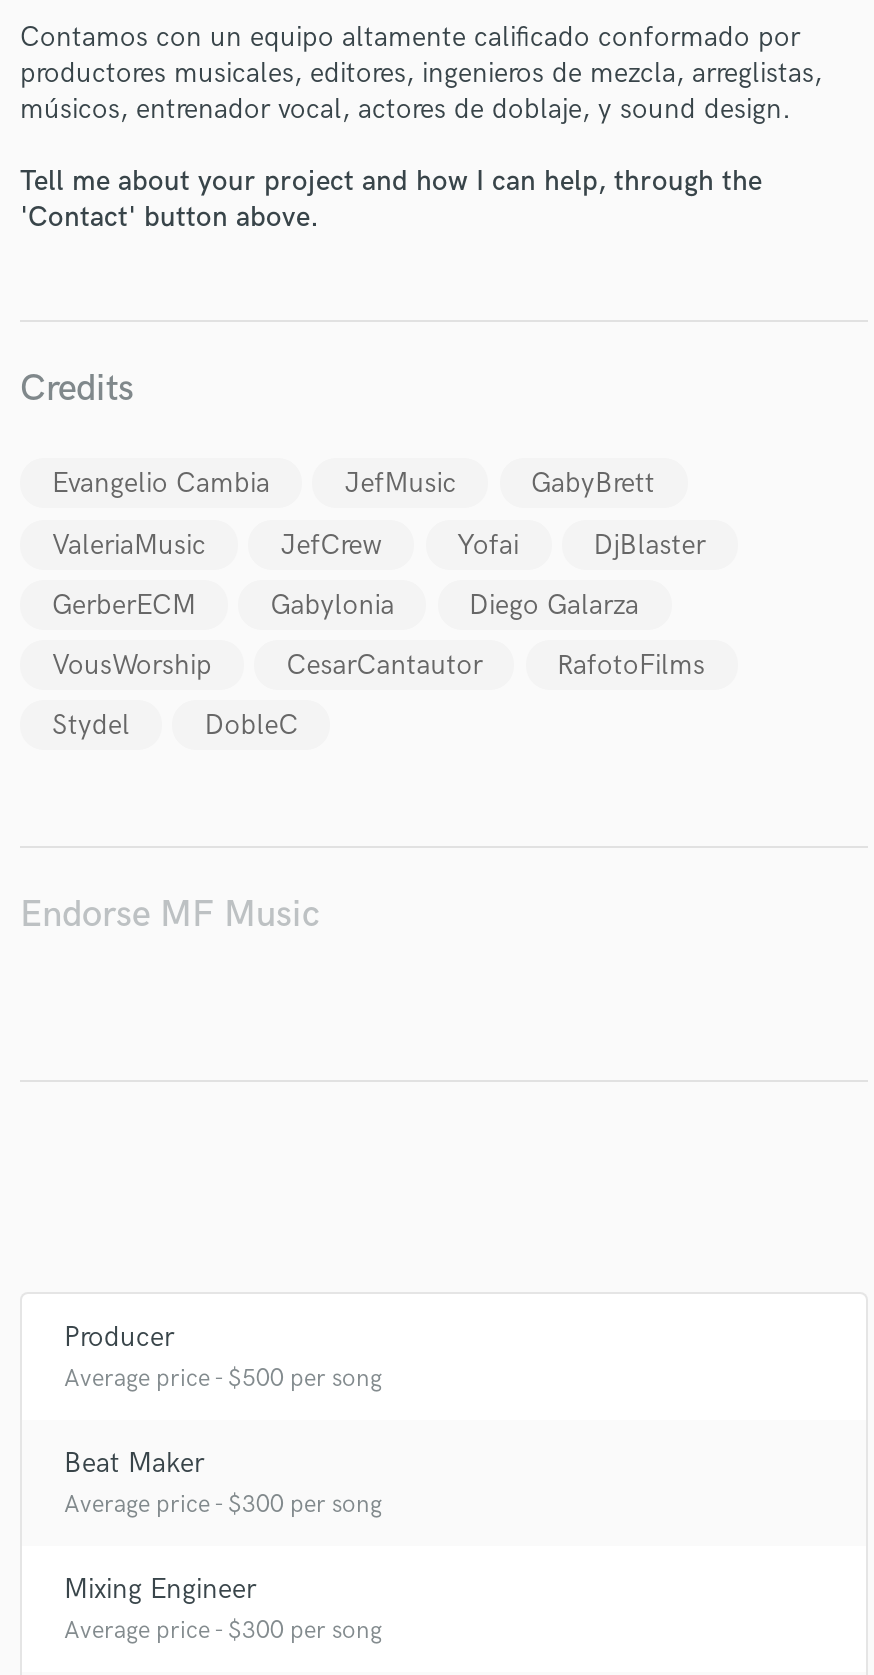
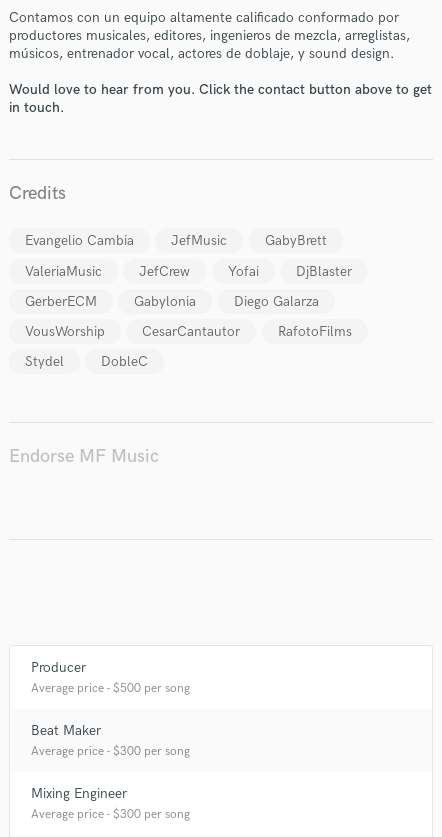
[20,165,762,235] Tell me about your project and how I can help, through the | 'Contact' button above. -> [9,81,432,116] Would love to hear from you. Click the contact button above to get | in touch.

